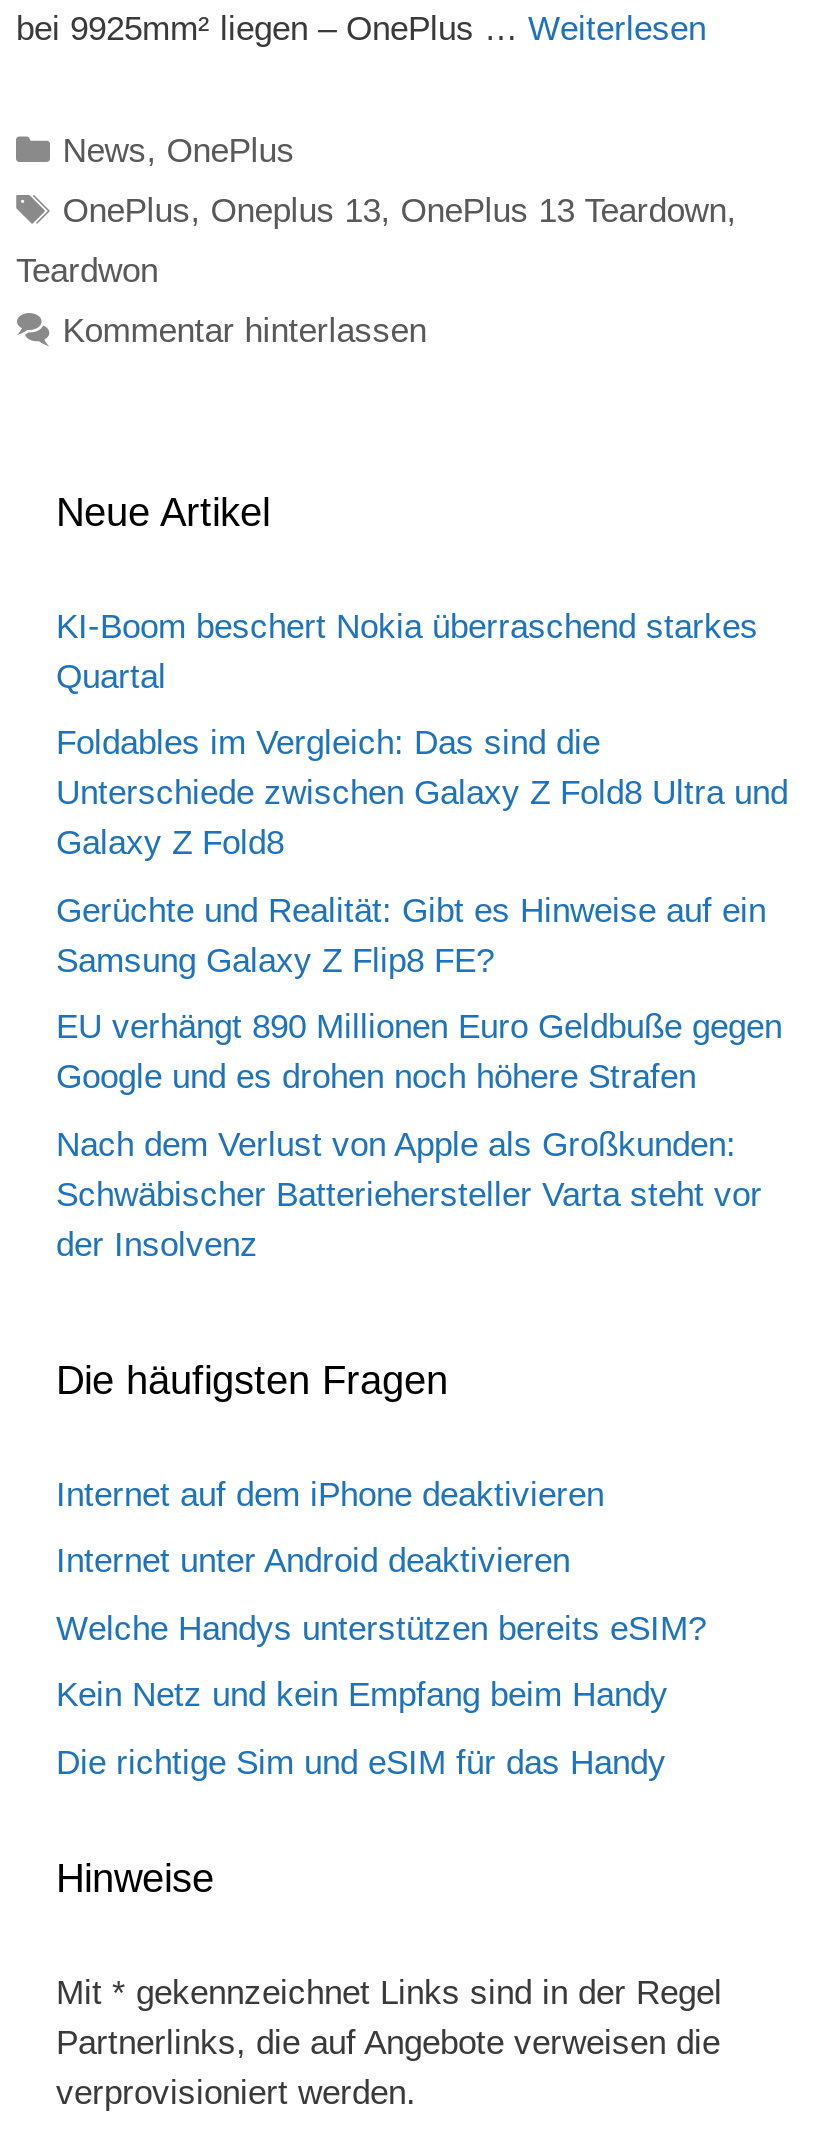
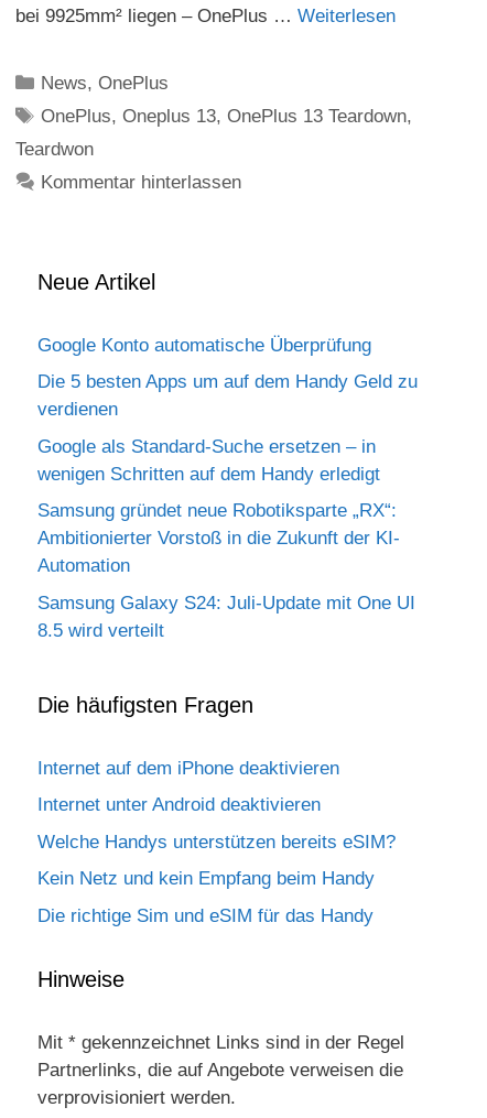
[56,607,758,695] KI-Boom beschert Nokia überraschend starkes | Quartal -> [37,334,371,355] Google Konto automatische Überprüfung
[56,724,788,862] Foldables im Vergleich: Das sind die | Unterschiede zwischen Galaxy Z Fold8 Ultra und | Galaxy Z Fold8 -> [37,371,418,420] Die 5 besten Apps um auf dem Handy Geld zu | verdienen
[56,891,766,979] Gerüchte und Realität: Gibt es Hinweise auf ein | Samsung Galaxy Z Flip8 FE? -> [37,436,380,484] Google als Standard-Suche ersetzen – in | wenigen Schritten auf dem Handy erledigt
[56,1008,782,1096] EU verhängt 890 Millionen Euro Geldbuße gegen | Google und es drohen noch höhere Strafen -> [37,500,400,576] Samsung gründet neue Robotiksparte „RX“: | Ambitionierter Vorstoß in die Zukunft der KI- | Automation
[56,1125,762,1263] Nach dem Verlust von Apple als Großkunden: | Schwäbischer Batteriehersteller Varta steht vor | der Insolvenz -> [37,592,415,641] Samsung Galaxy S24: Juli-Update mit One UI | 8.5 wird verteilt

